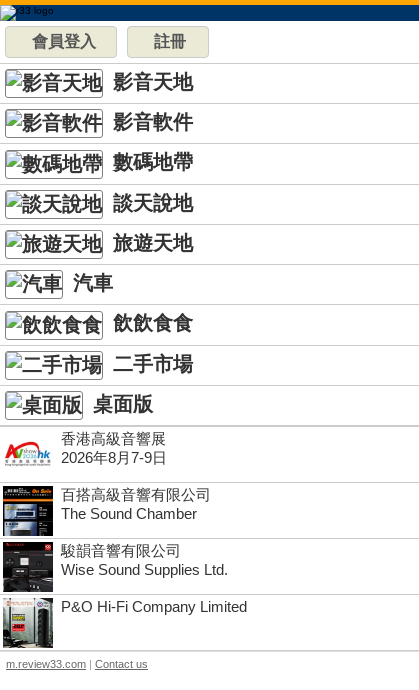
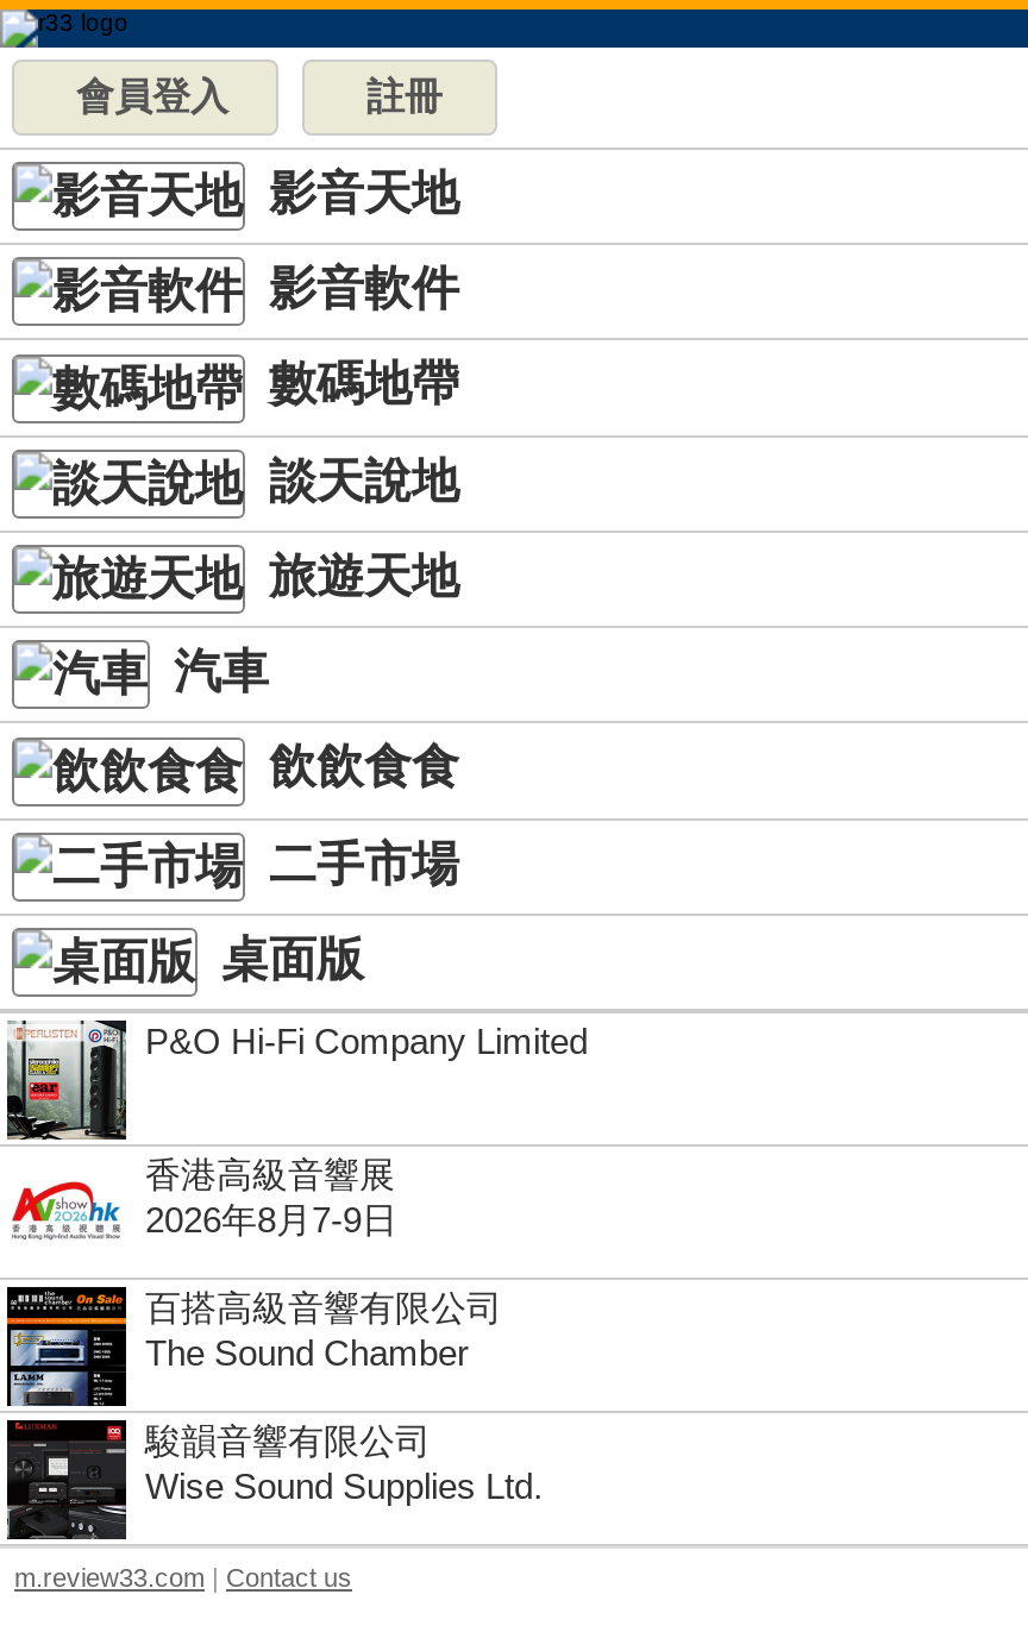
moved [0,430,228,593] -> [0,1154,543,1542]: [image] | 香港高級音響展 | 2026年8月7-9日 | 百搭高級音響有限公司 | The Sound Chamber | 駿韻音響有限公司 | Wise Sound Supplies Ltd.
moved [3,598,247,648] -> [7,1018,588,1142]: [image] | P&O Hi-Fi Company Limited

